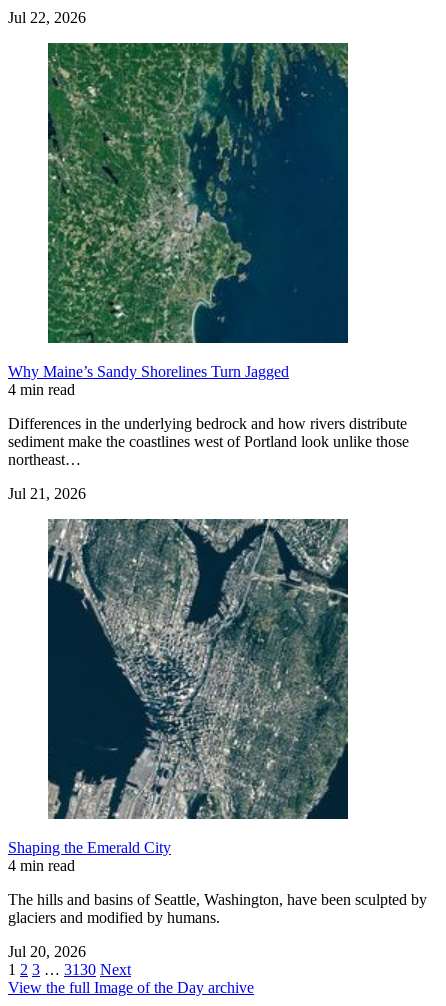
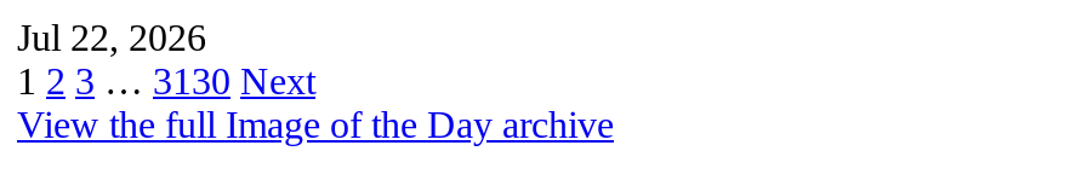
[8,42,409,502] [image] | Why Maine’s Sandy Shorelines Turn Jagged | 4 min read | Differences in the underlying bedrock and how rivers distribute | sediment make the coastlines west of Portland look unlike those | northeast… | Jul 21, 2026 -> none
[8,518,427,960] [image] | Shaping the Emerald City | 4 min read | The hills and basins of Seattle, Washington, have been sculpted by | glaciers and modified by humans. | Jul 20, 2026 -> none

